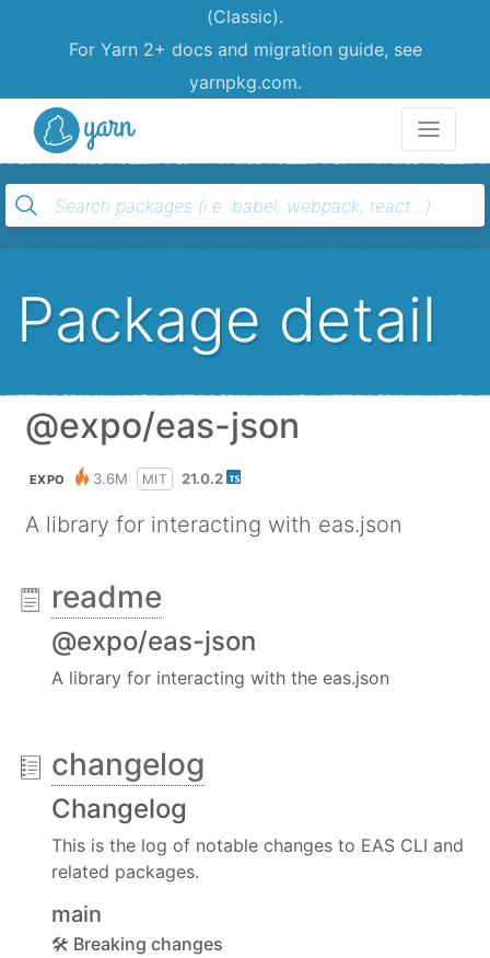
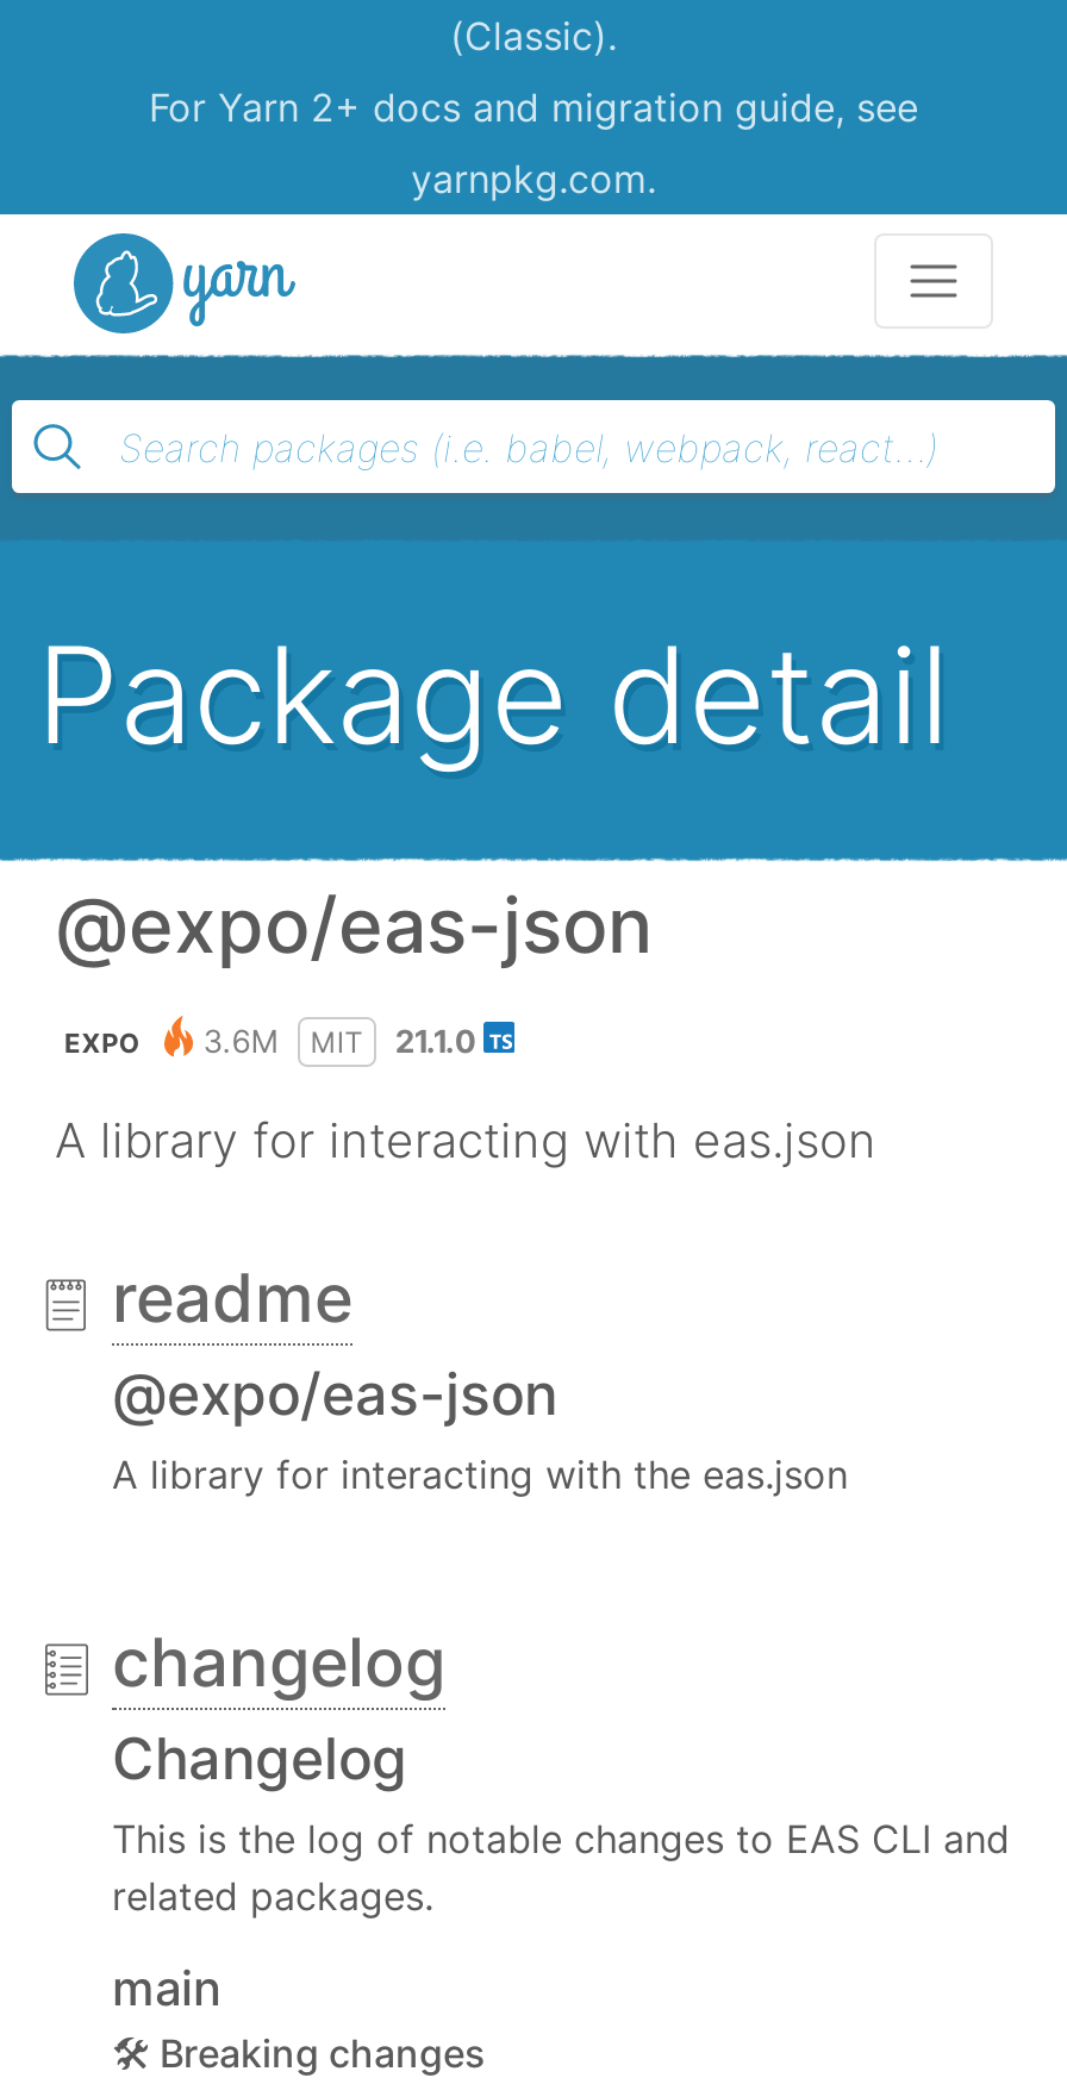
[30,469,223,487] EXPO 3.6M MIT 21.0.2 -> [64,1021,476,1059] EXPO 3.6M MIT 21.1.0

